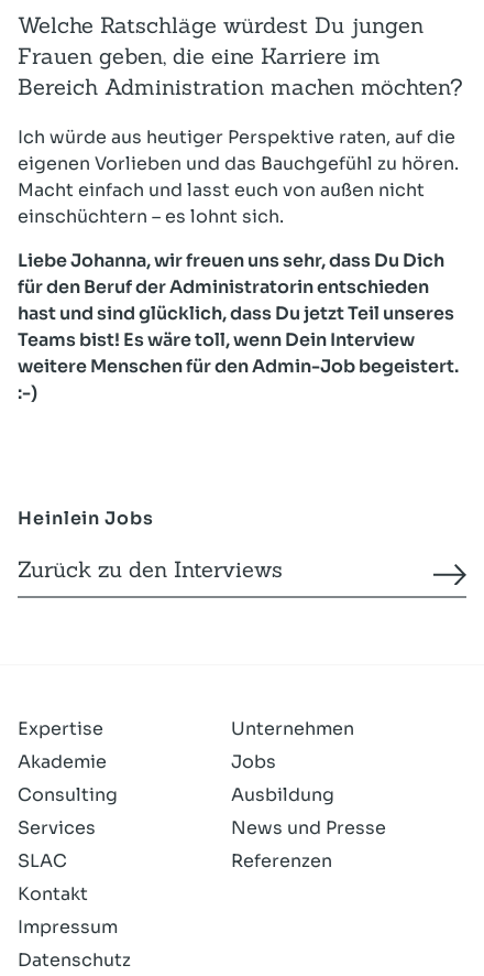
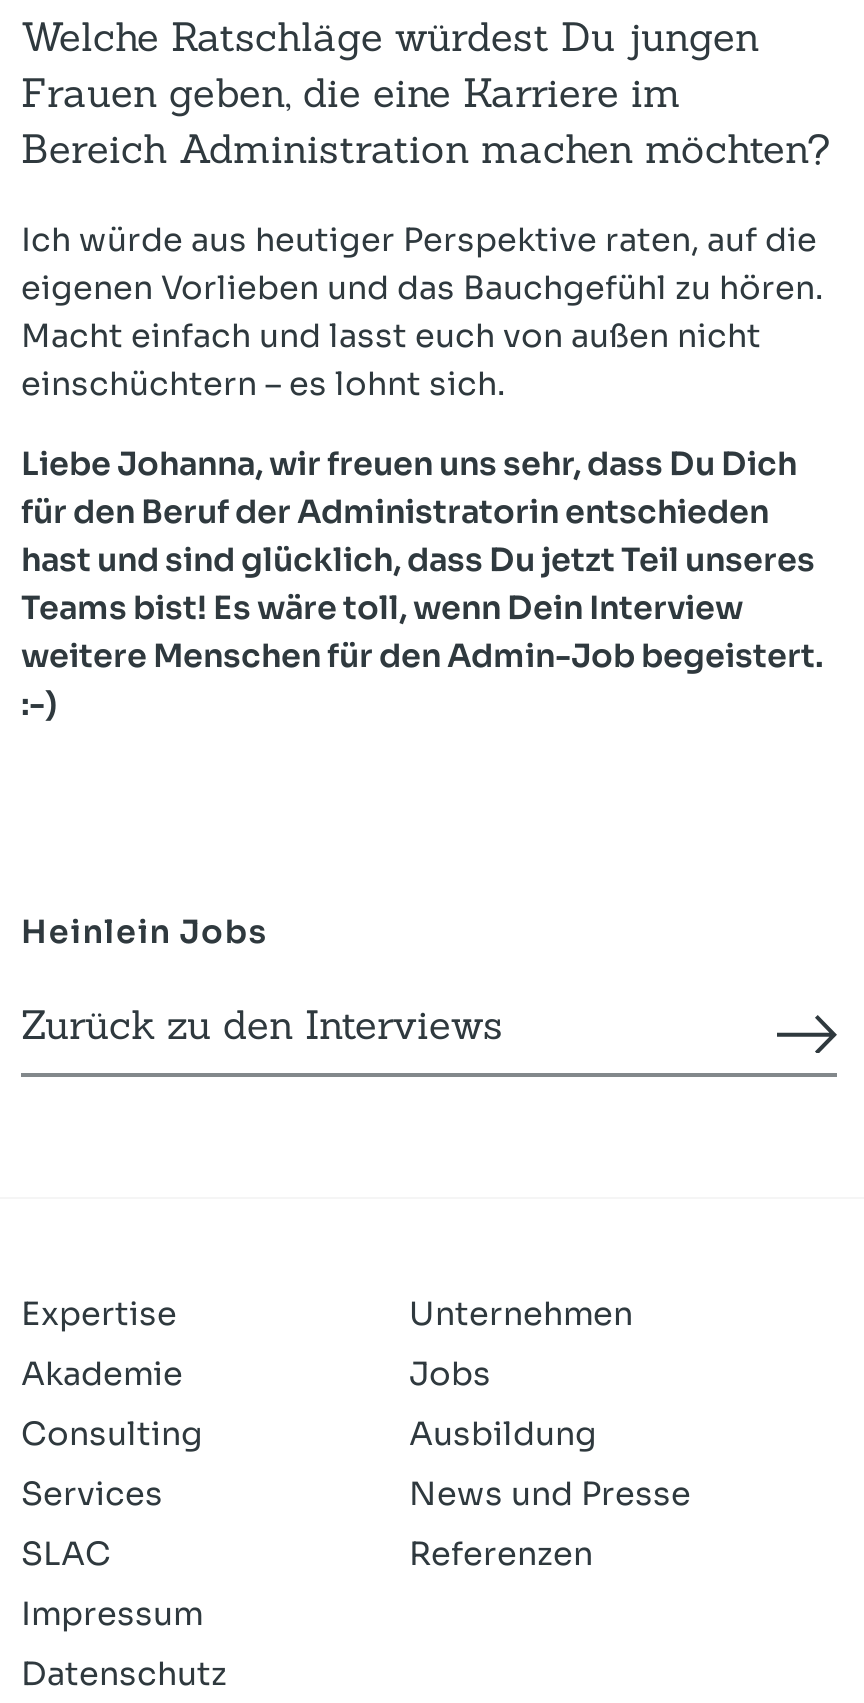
[18,882,88,905] Kontakt -> none

